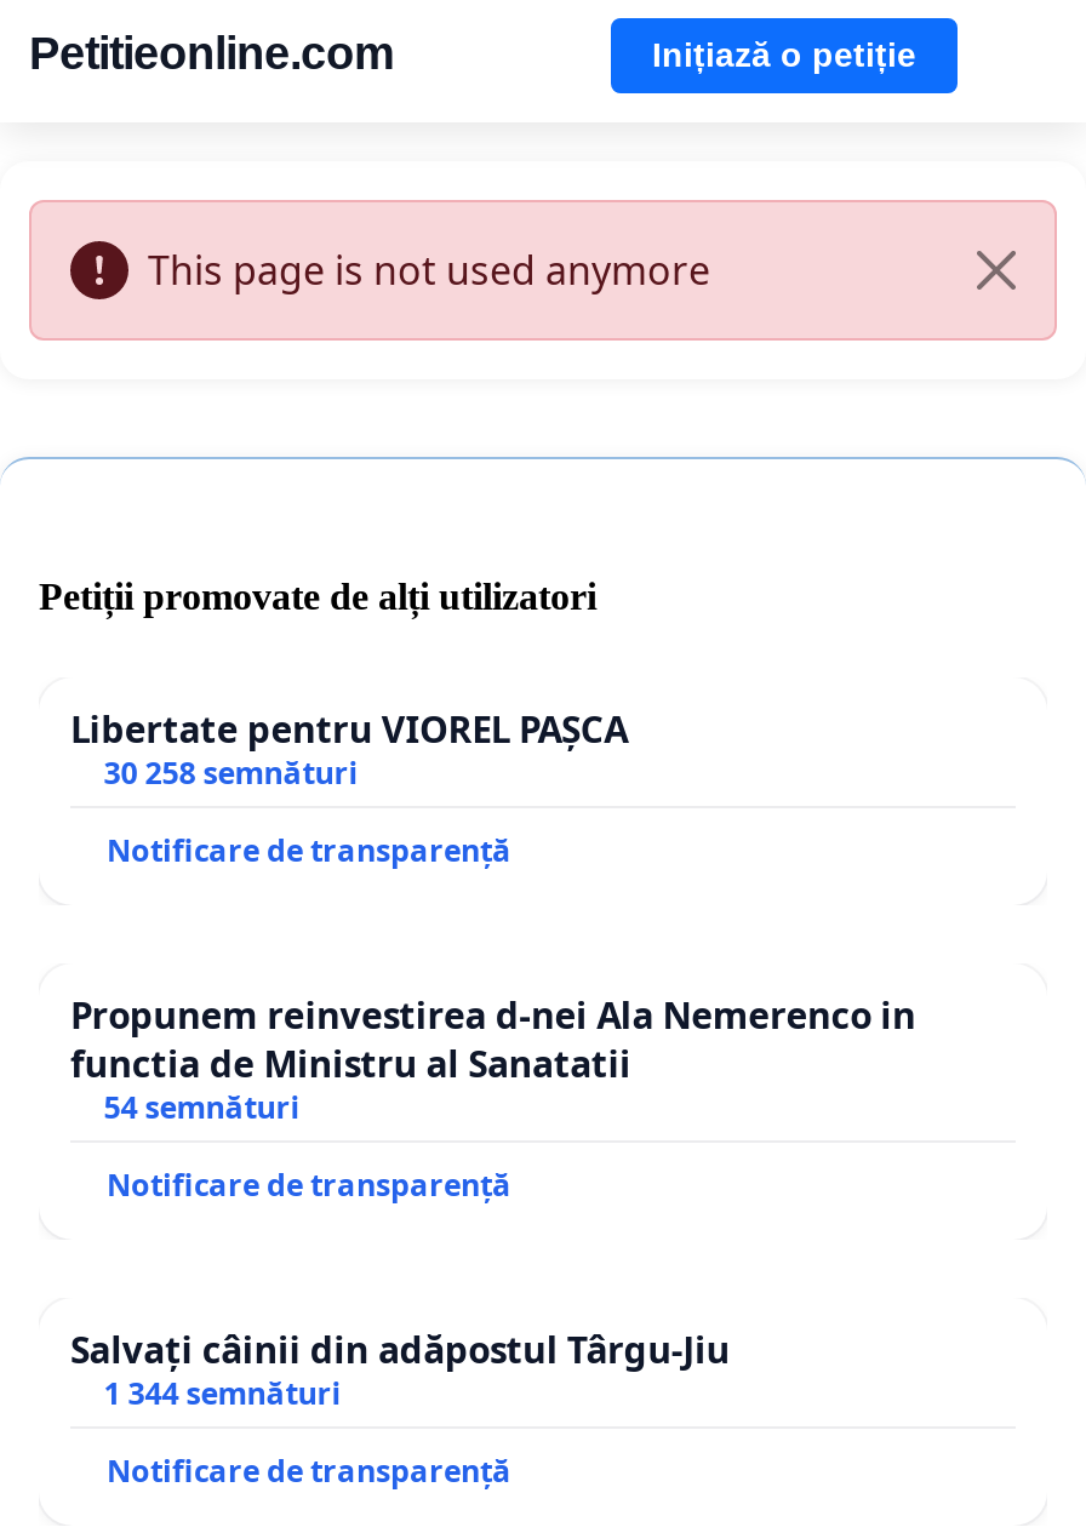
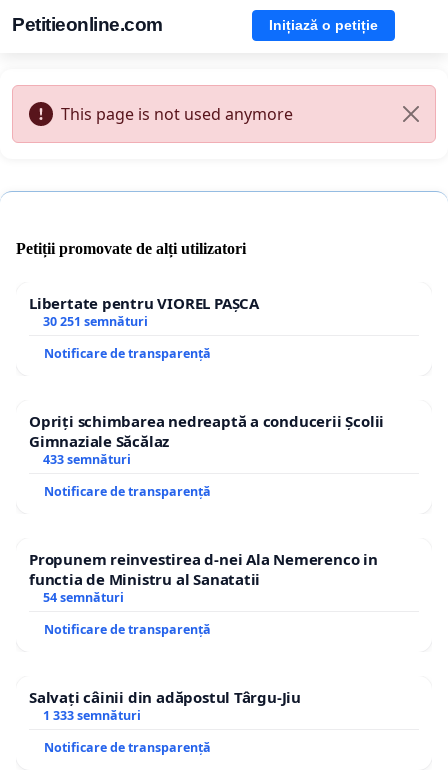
[104,753,358,794] 30 258 semnături -> [29,313,384,468] 30 251 semnături | Notificare de transparență | Opriți schimbarea nedreaptă a conducerii Școlii | Gimnaziale Săcălaz | 433 semnături
[104,1374,341,1415] 1 344 semnături -> [43,707,141,724] 1 333 semnături

